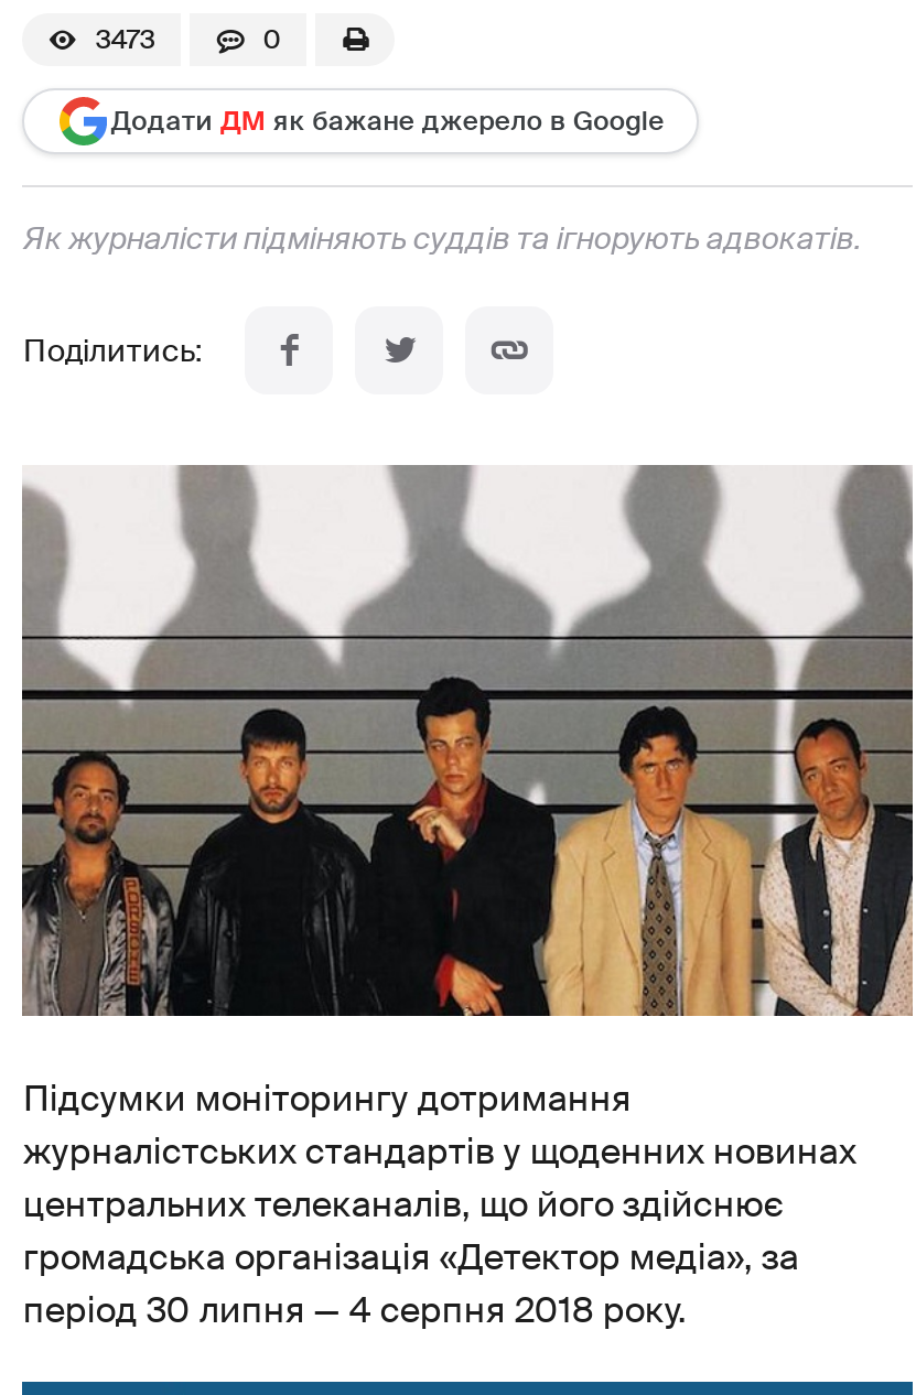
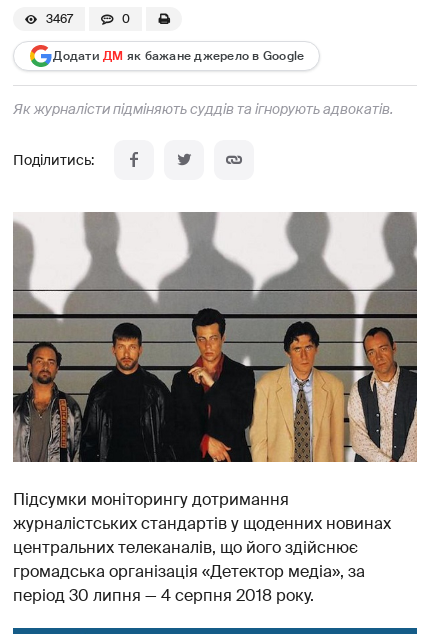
[96,22,155,57] 3473 -> [46,11,73,27] 3467

